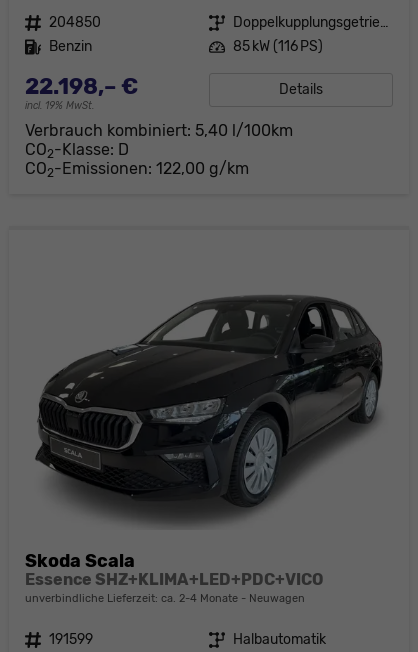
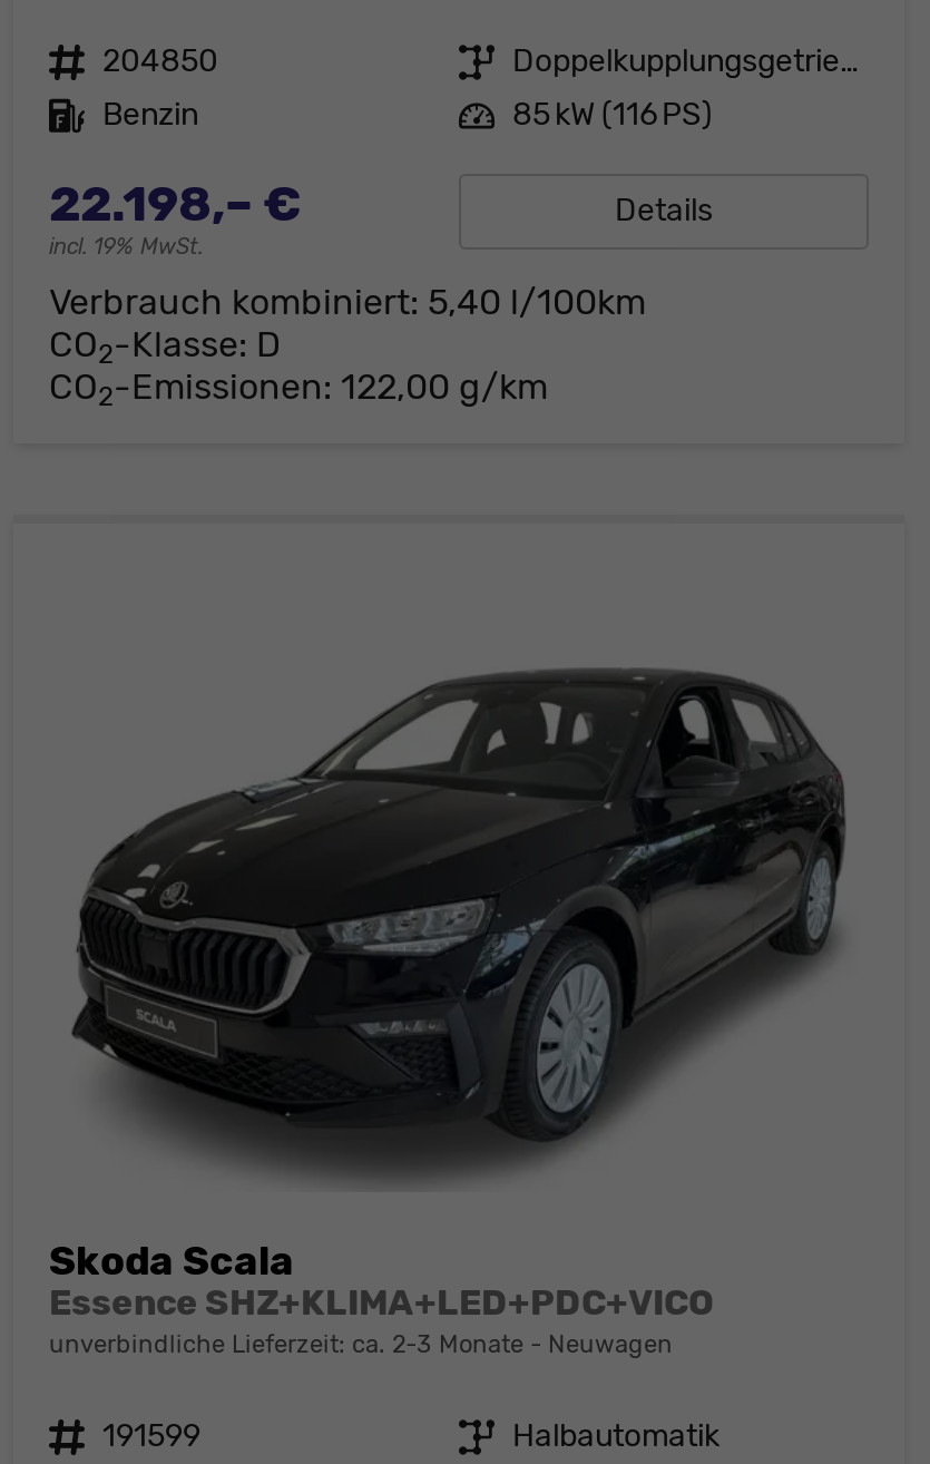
[25,592,305,605] unverbindliche Lieferzeit: ca. 2-4 Monate Neuwagen -> [49,1329,673,1358] unverbindliche Lieferzeit: ca. 2-3 Monate Neuwagen

